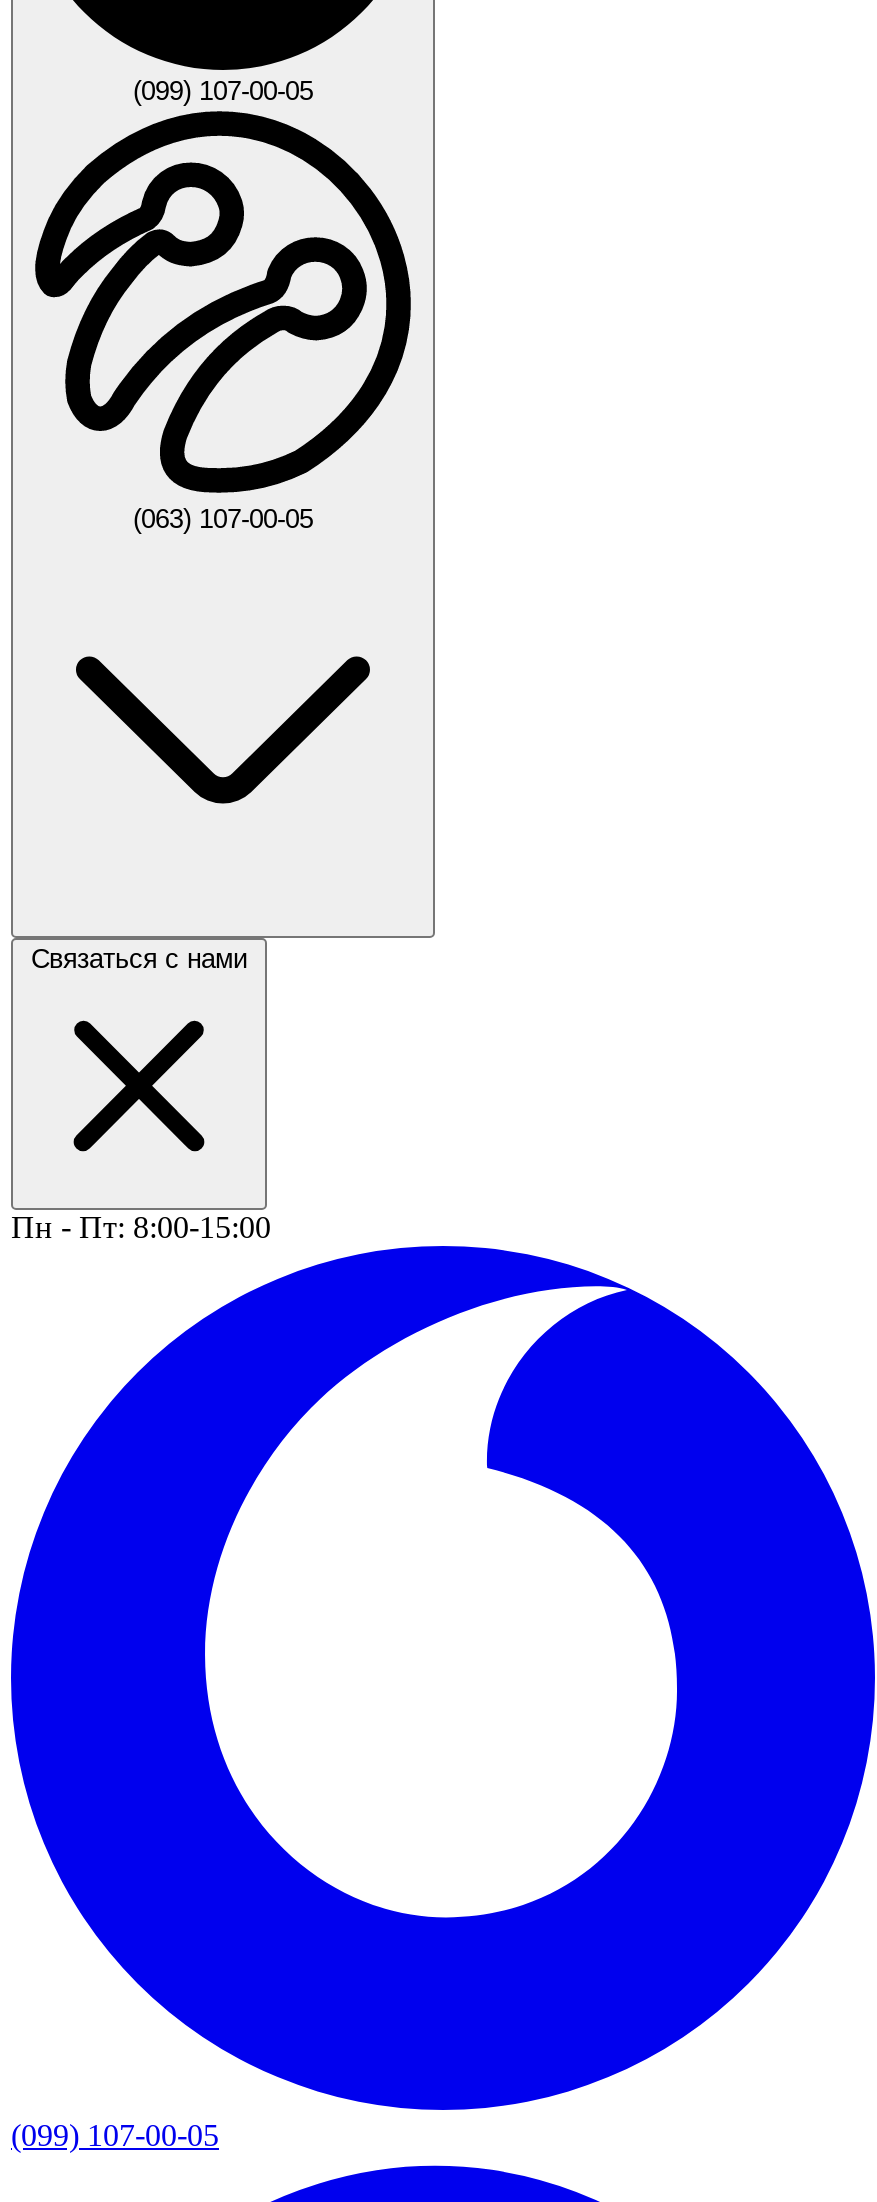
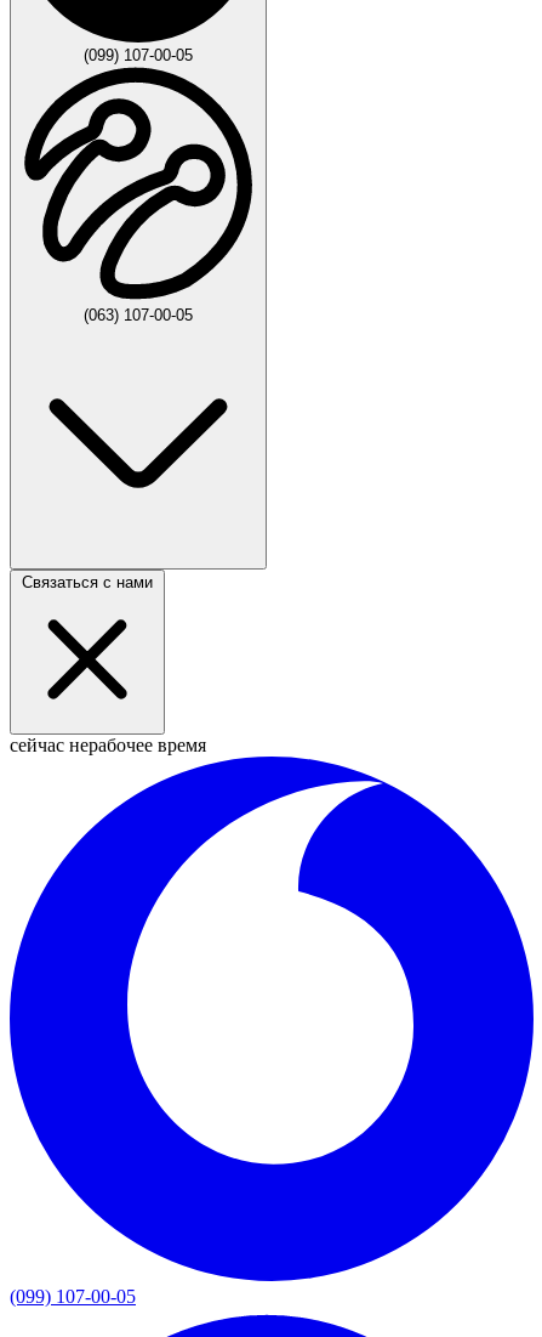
[11,1210,271,1244] Пн - Пт: 8:00-15:00 -> [10,735,206,755] сейчас нерабочее время

